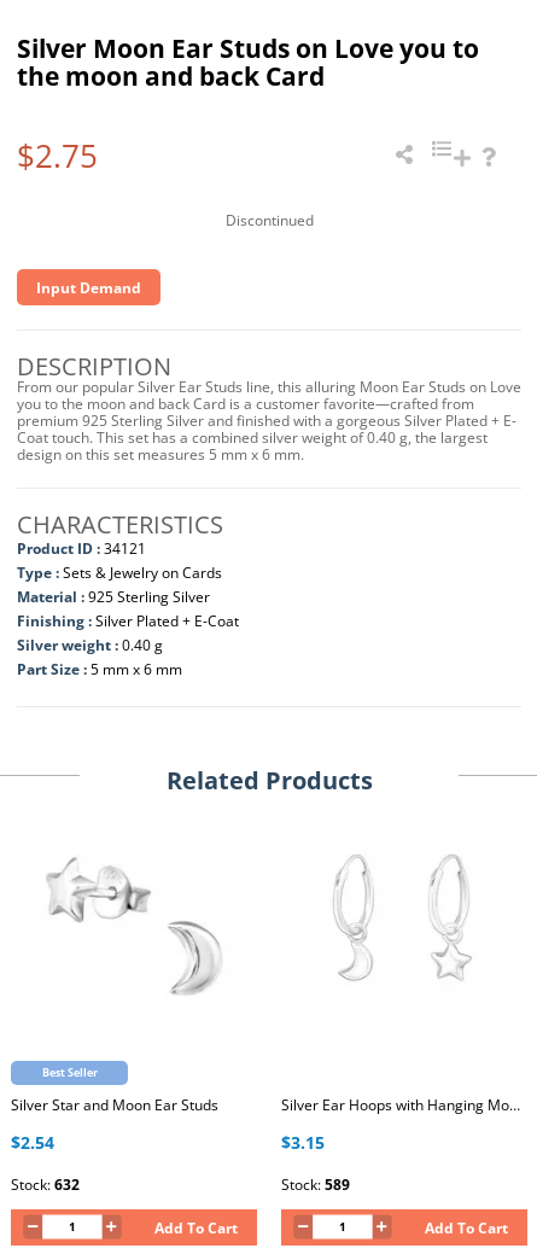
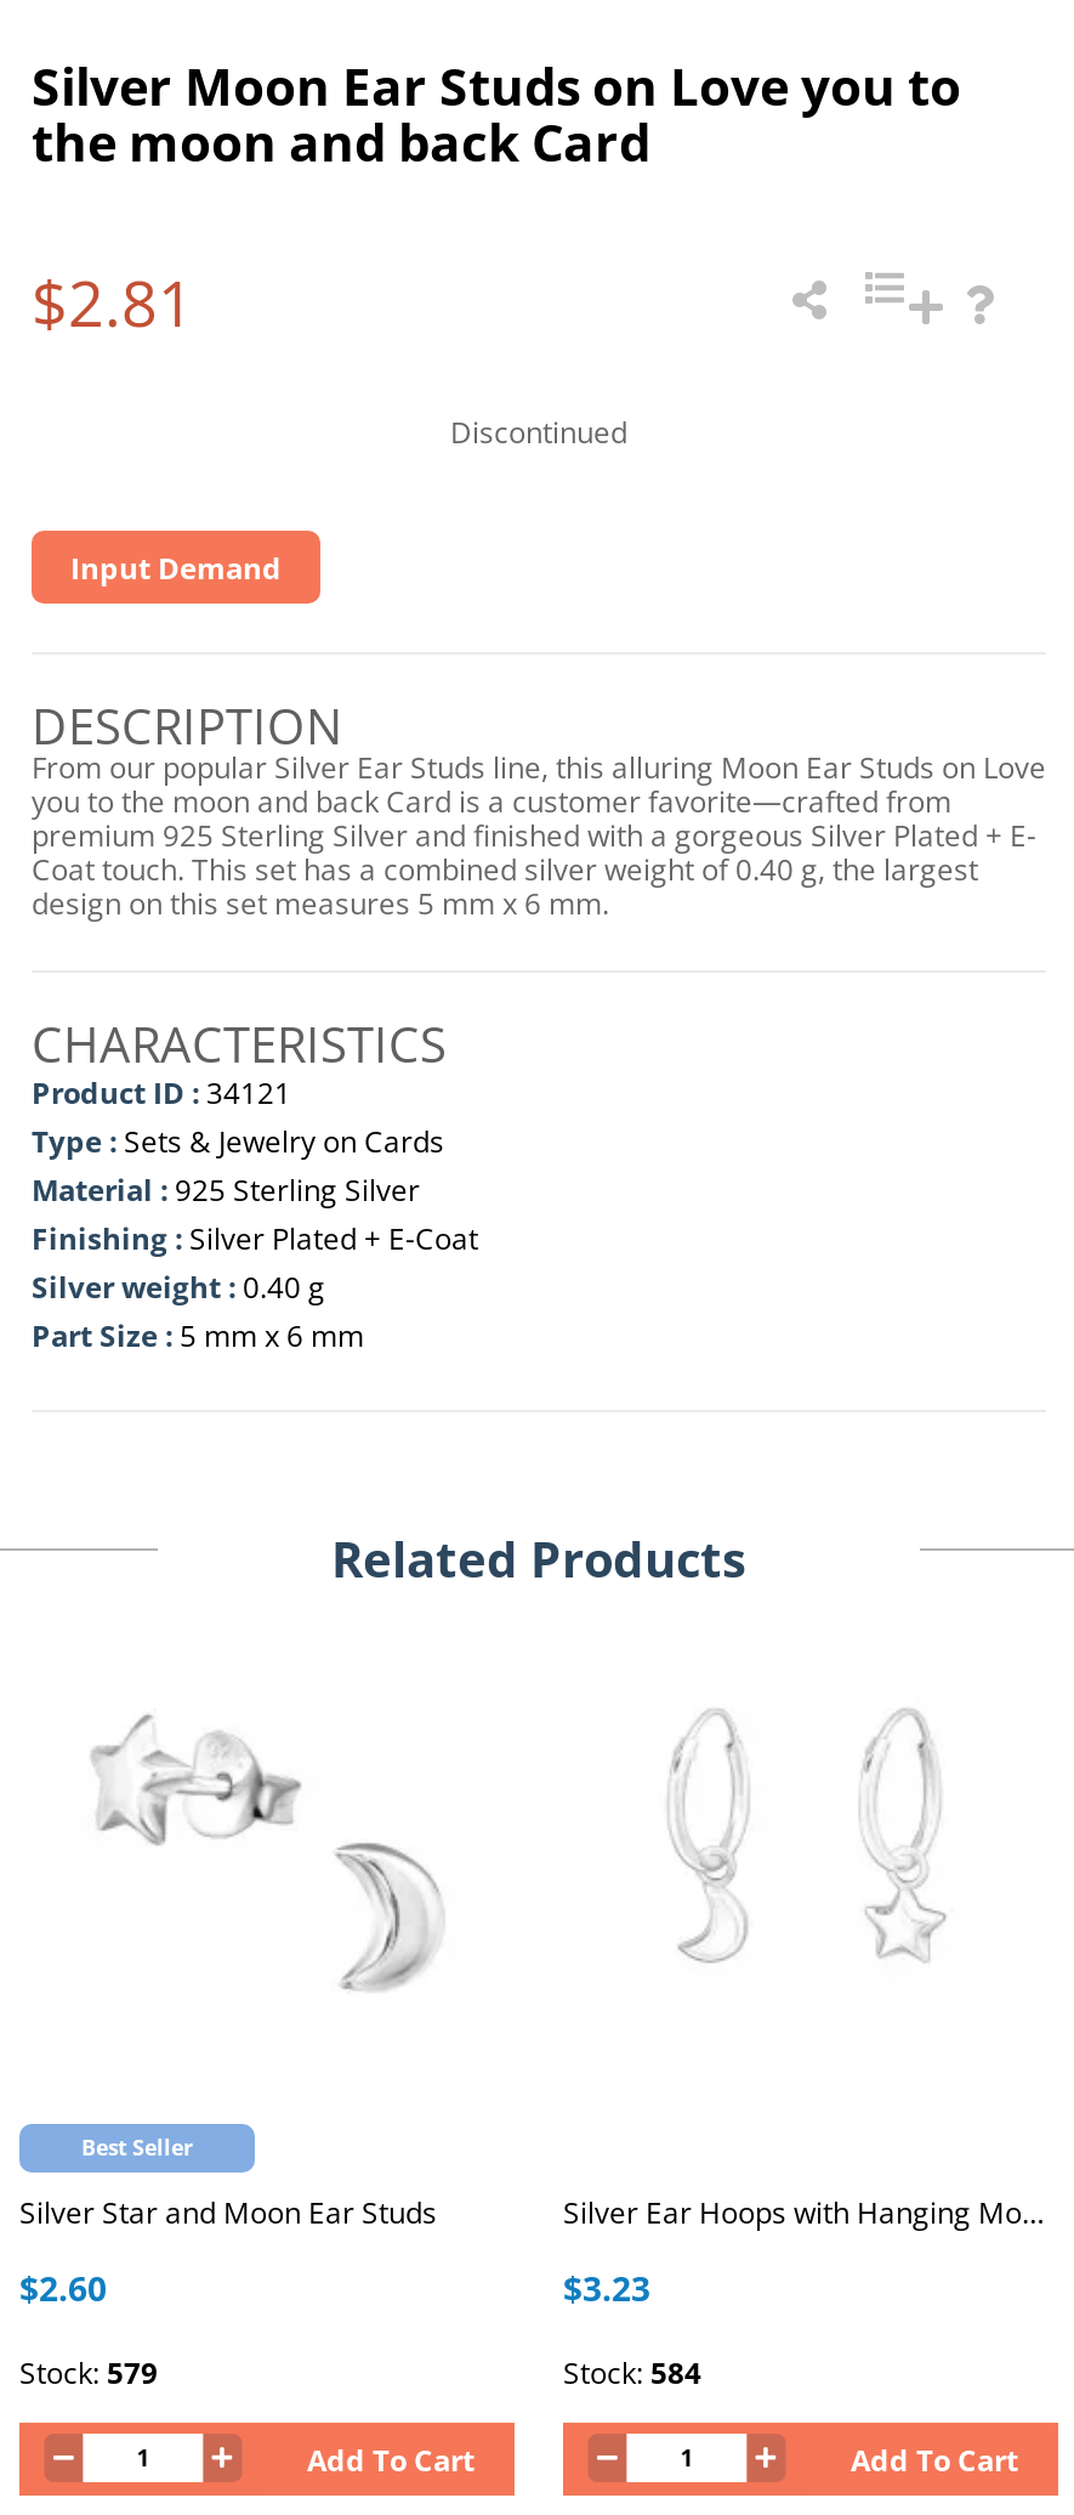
[17,134,98,177] $2.75 -> [32,259,194,346] $2.81
[11,1131,54,1154] $2.54 -> [19,2265,107,2311] $2.60
[281,1131,325,1154] $3.15 -> [563,2265,650,2311] $3.23
[11,1174,80,1195] Stock: 632 -> [19,2352,158,2394] Stock: 579
[281,1174,350,1195] Stock: 589 -> [563,2352,701,2394] Stock: 584

